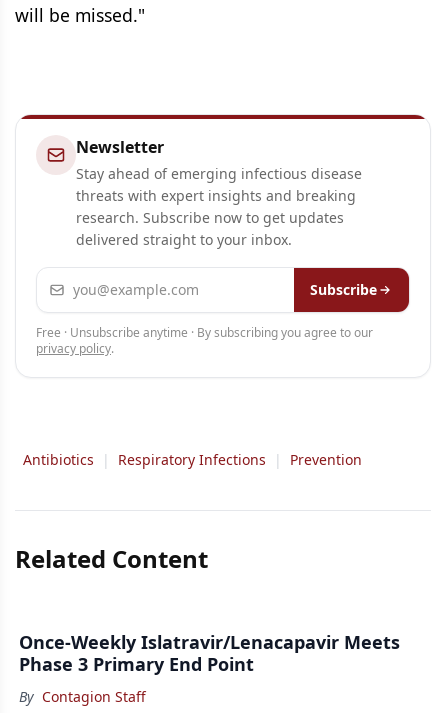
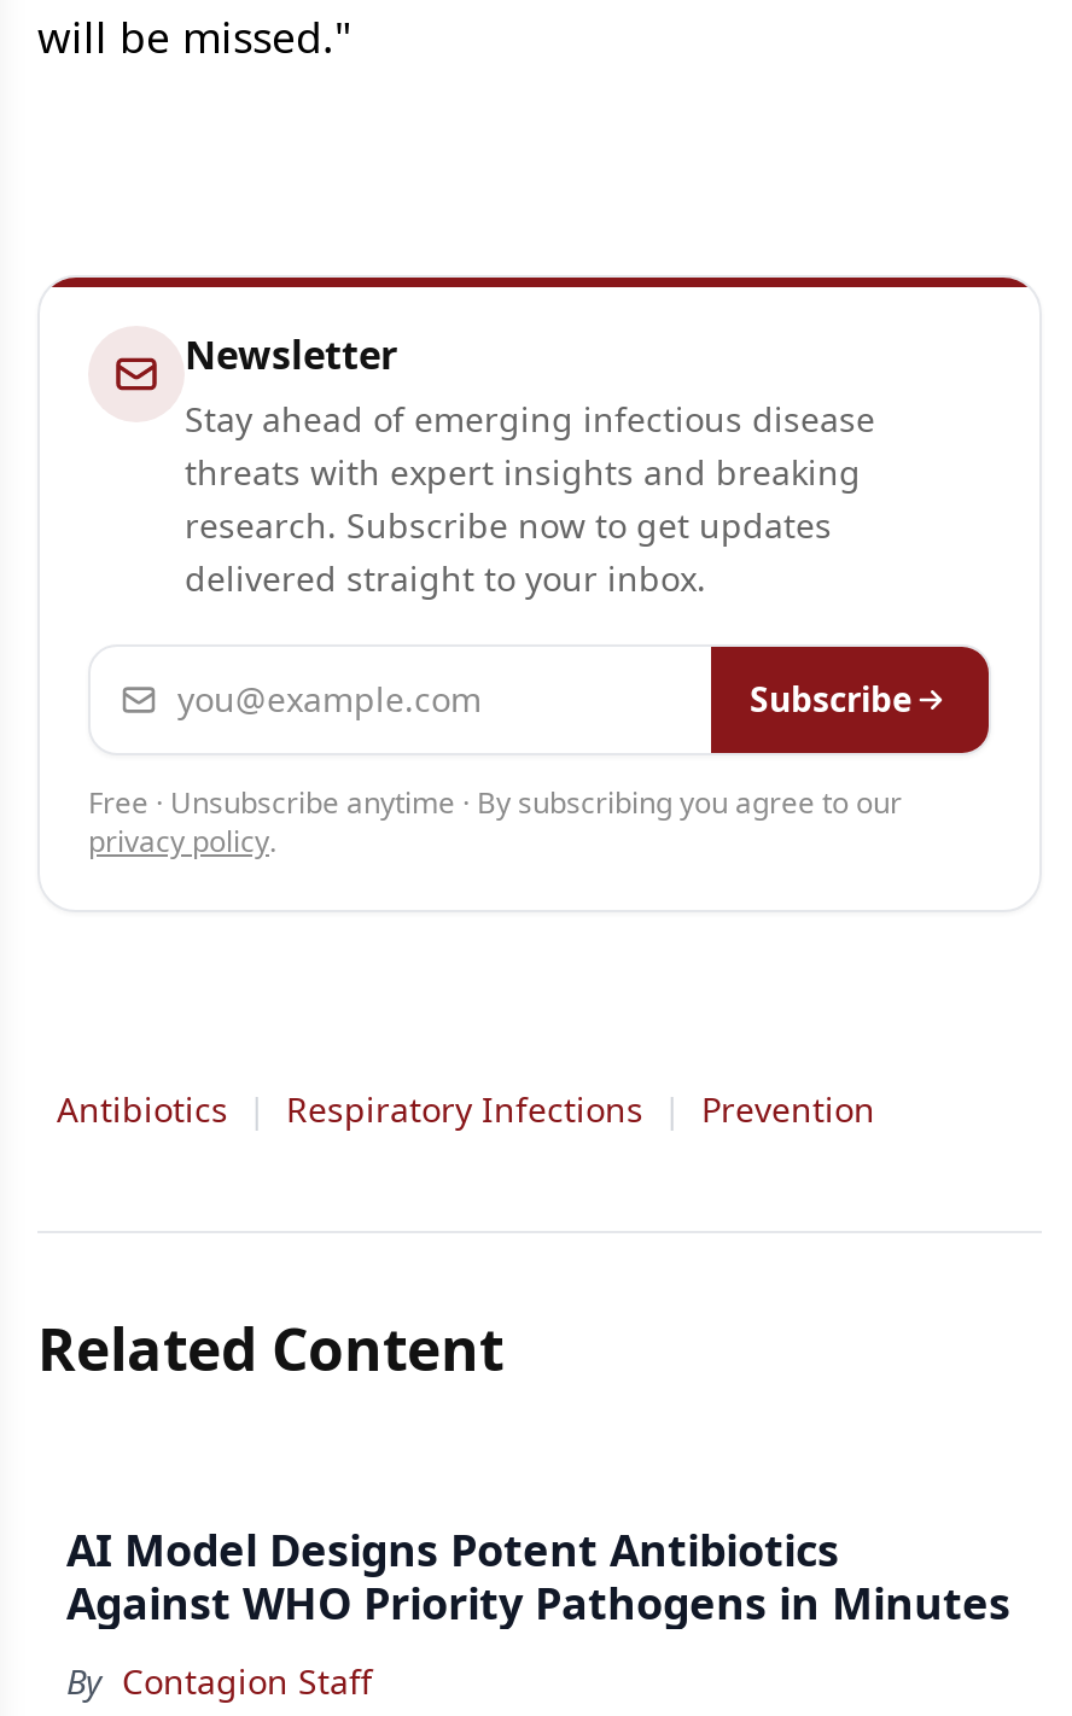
[19,630,400,676] Once-Weekly Islatravir/Lenacapavir Meets | Phase 3 Primary End Point -> [66,1521,1010,1632] AI Model Designs Potent Antibiotics | Against WHO Priority Pathogens in Minutes

